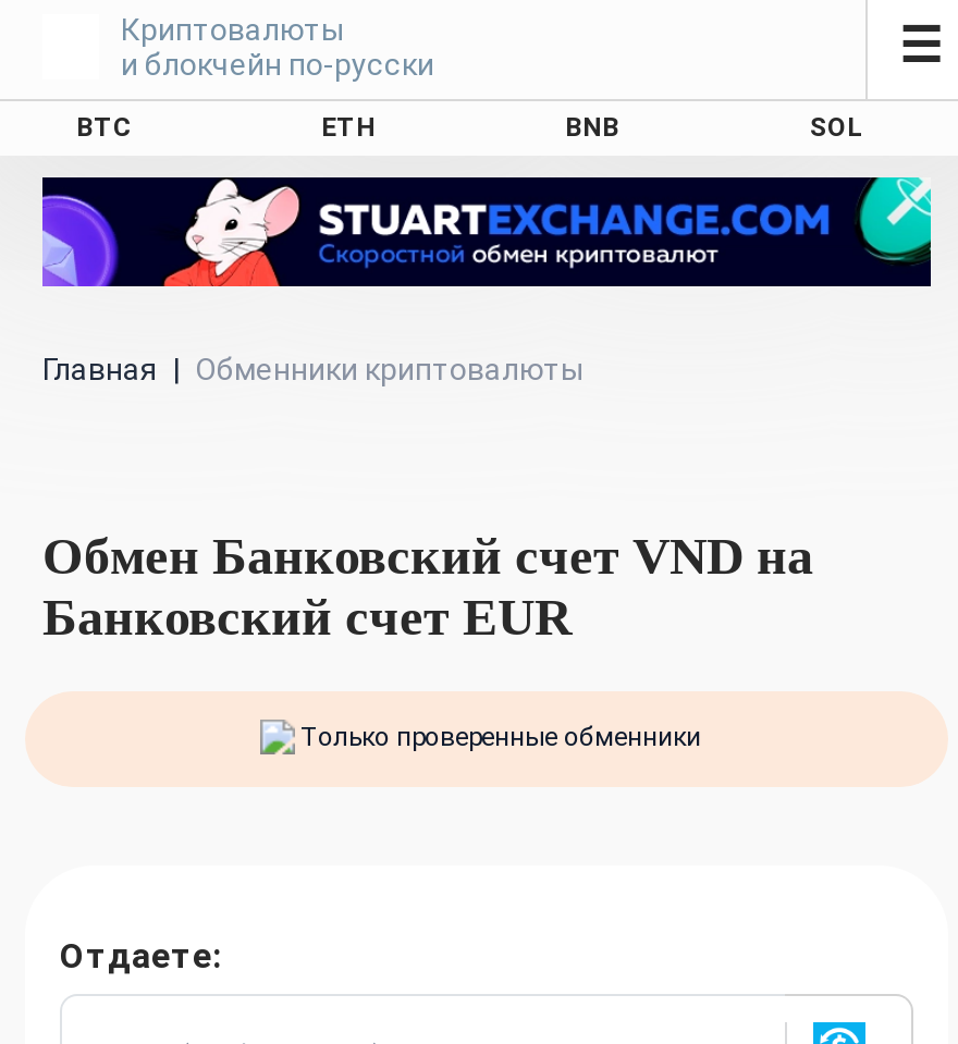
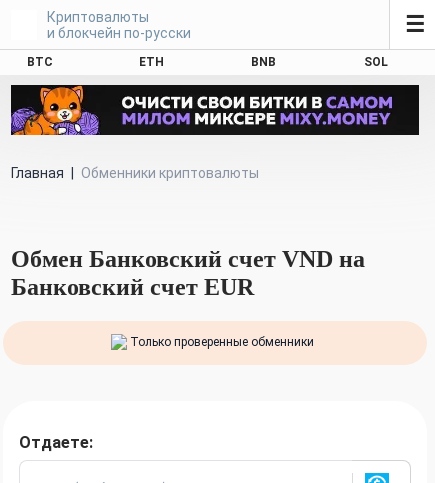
[40,175,933,288] [image] -> [10,84,420,136] [image]

